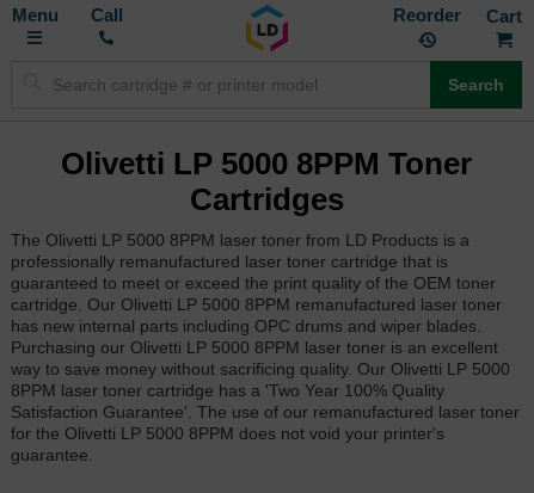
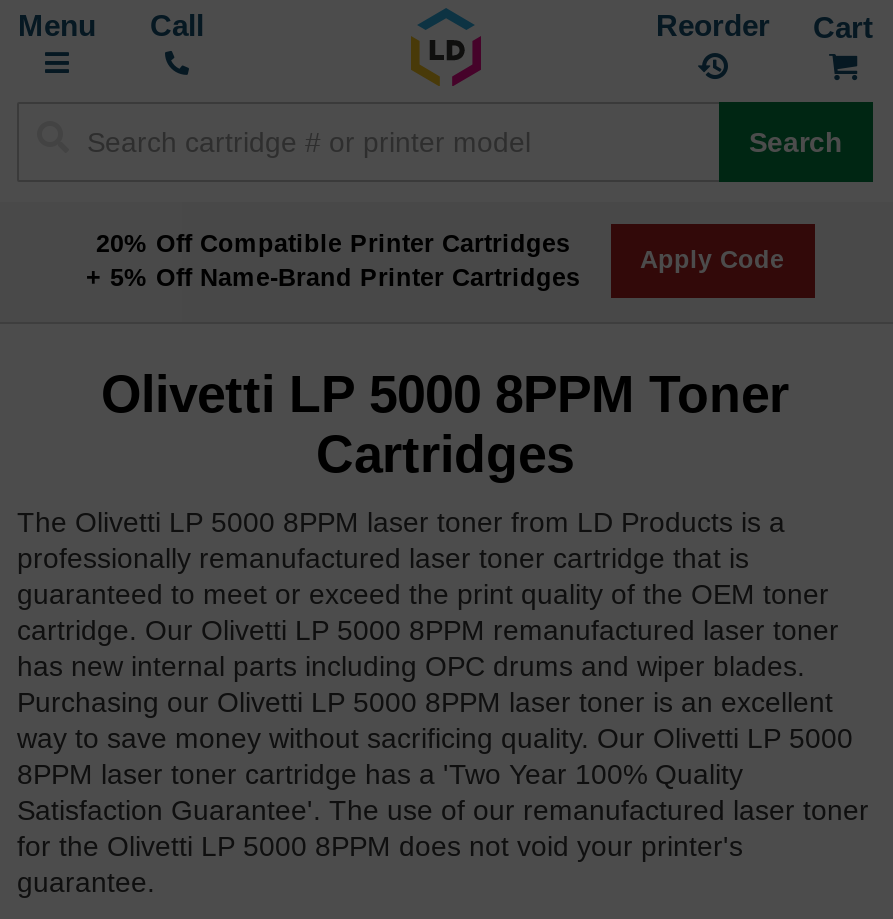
none -> [86,229,580,291] 20% Off Compatible Printer Cartridges | + 5% Off Name-Brand Printer Cartridges
none -> [640,246,784,274] Apply Code

